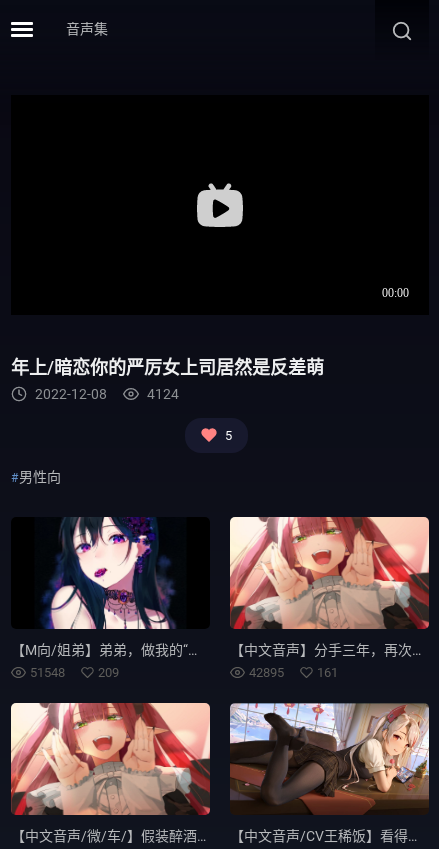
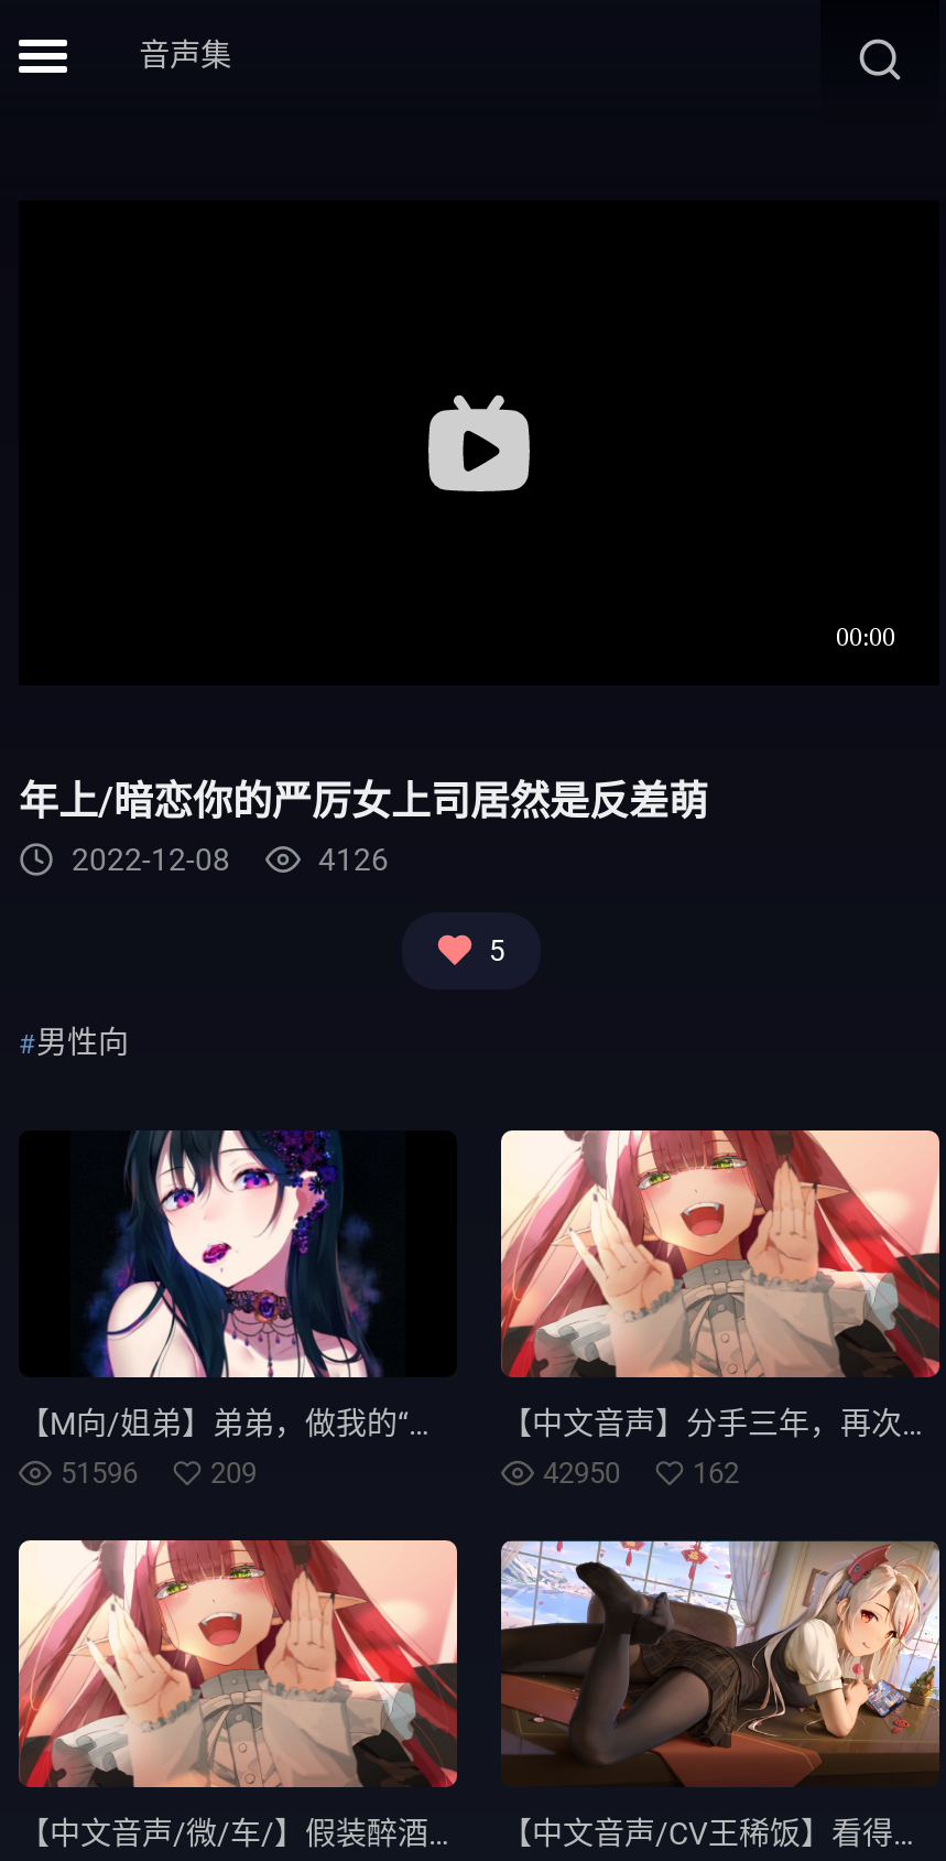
[147,386,179,402] 4124 -> [318,842,389,877] 4126
[30,665,65,680] 51548 -> [61,1456,138,1489] 51596
[249,665,284,680] 42895 -> [543,1456,620,1489] 42950
[317,665,338,680] 161 -> [693,1456,739,1489] 162

